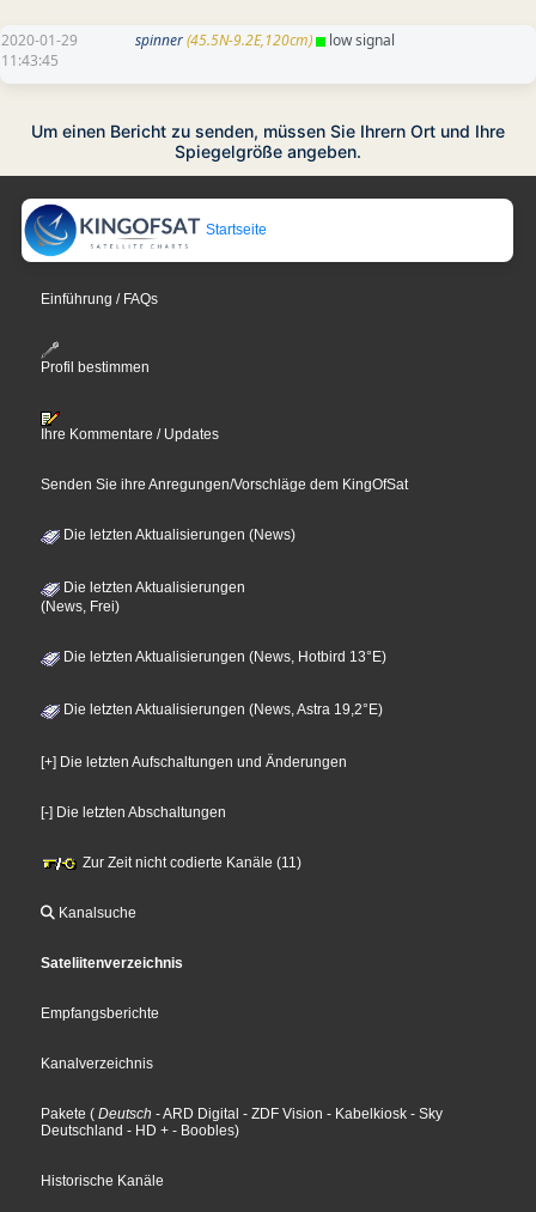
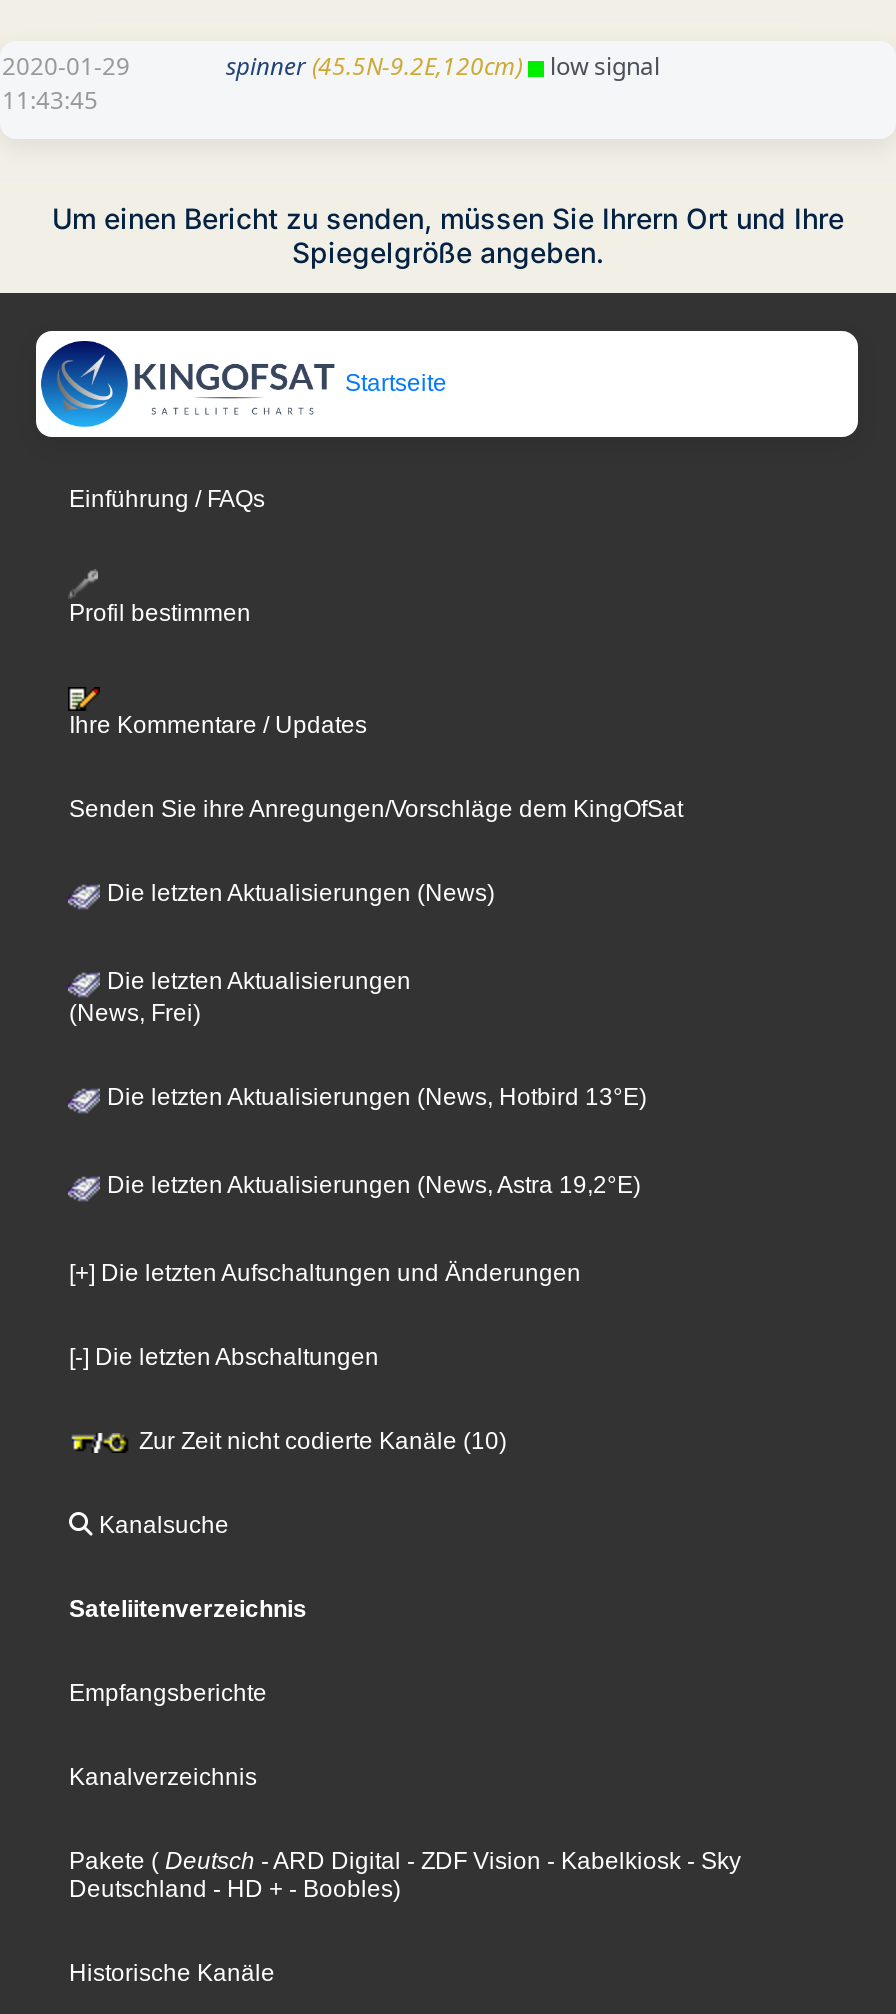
[79,854,302,871] Zur Zeit nicht codierte Kanäle (11) -> [133,1427,507,1455] Zur Zeit nicht codierte Kanäle (10)

